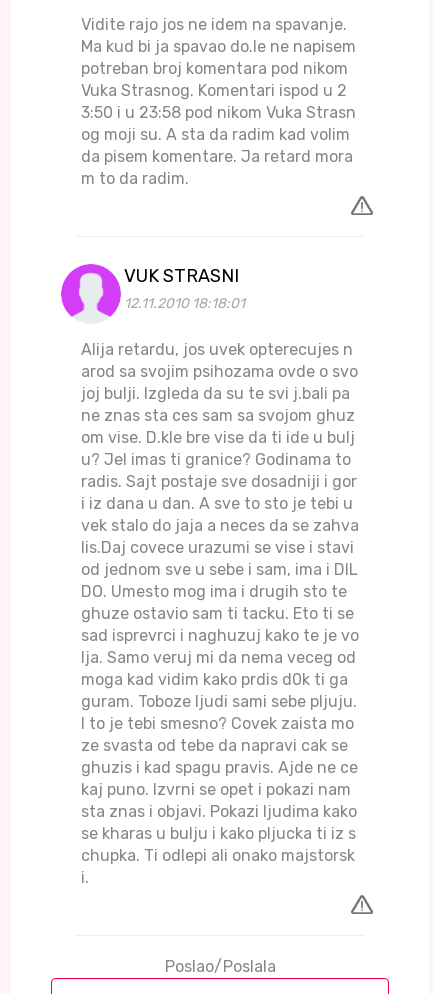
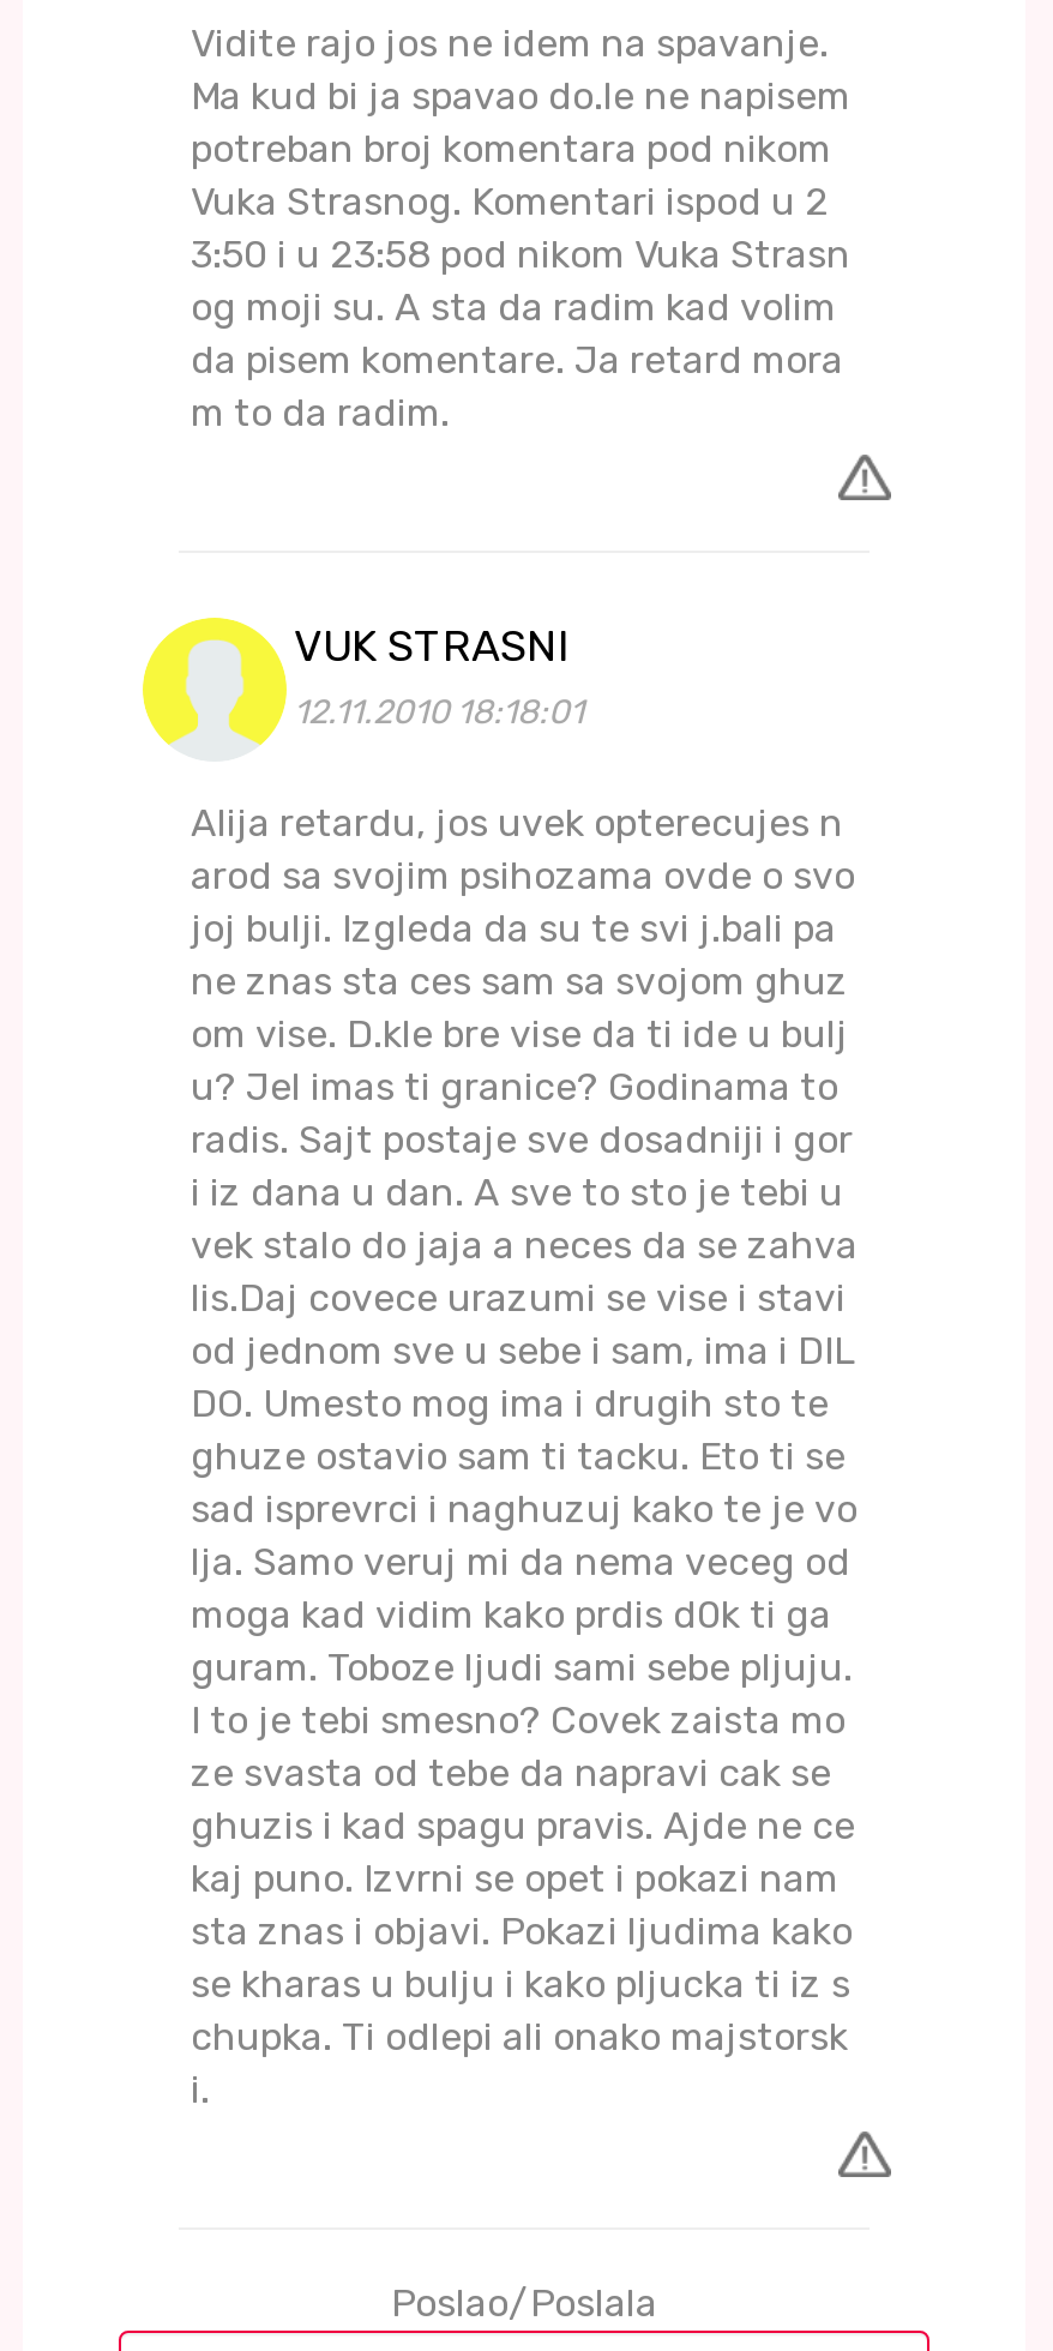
[60,262,122,318] [image] -> [138,613,289,747] [image]

